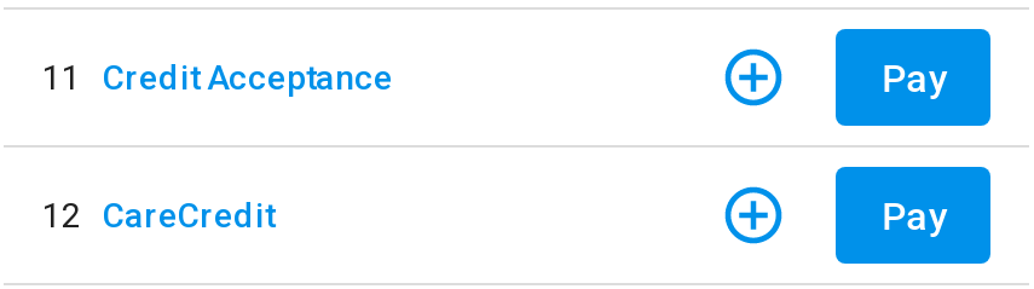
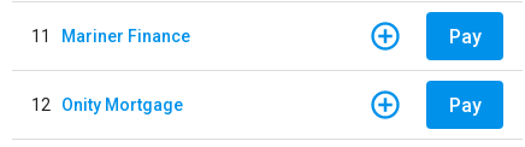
[42,57,393,96] 11 Credit Acceptance -> [31,26,190,45] 11 Mariner Finance
[42,195,275,233] 12 CareCredit -> [31,95,183,114] 12 Onity Mortgage

